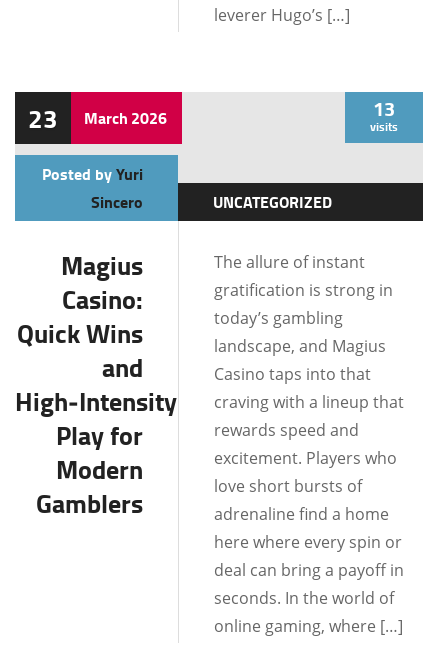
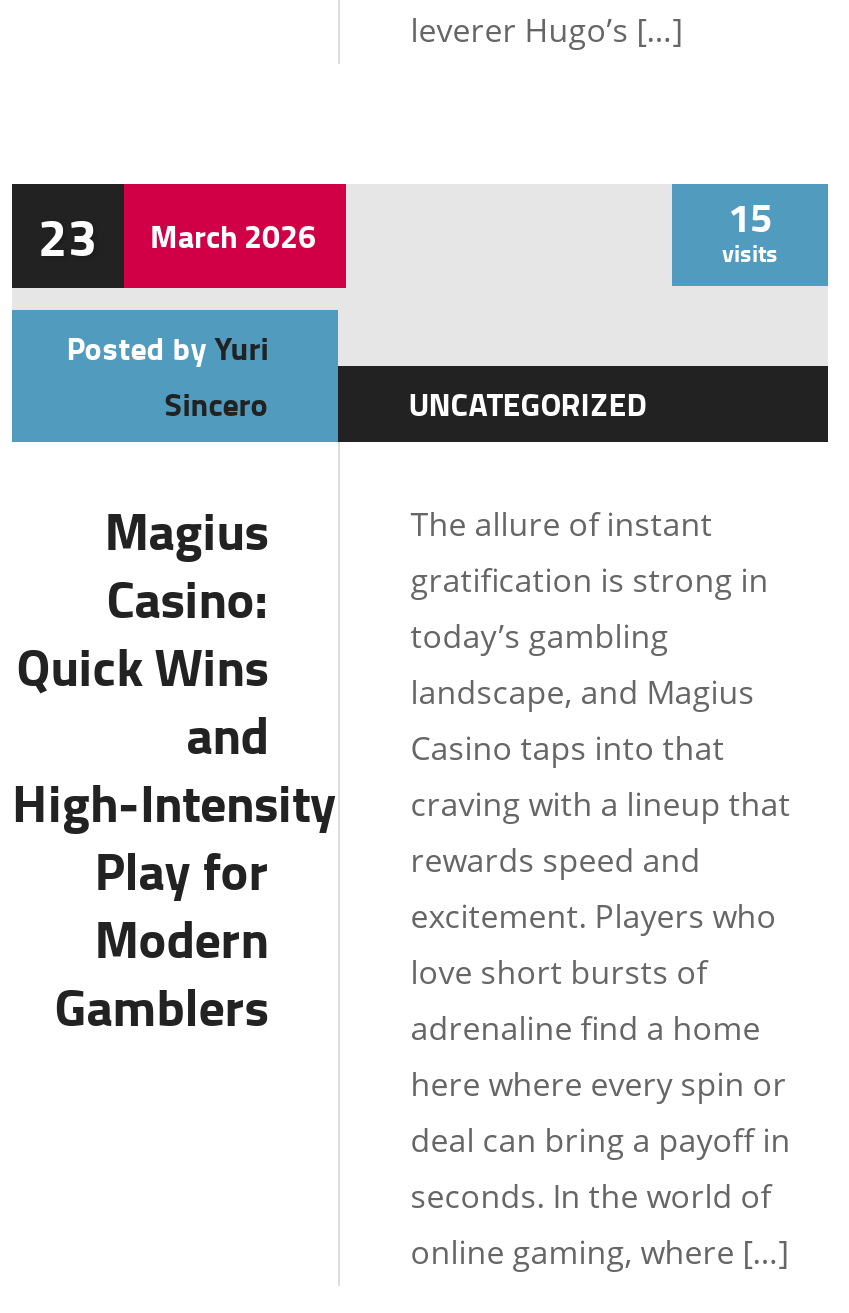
[373,94,395,123] 13 -> [728,188,772,246] 15

